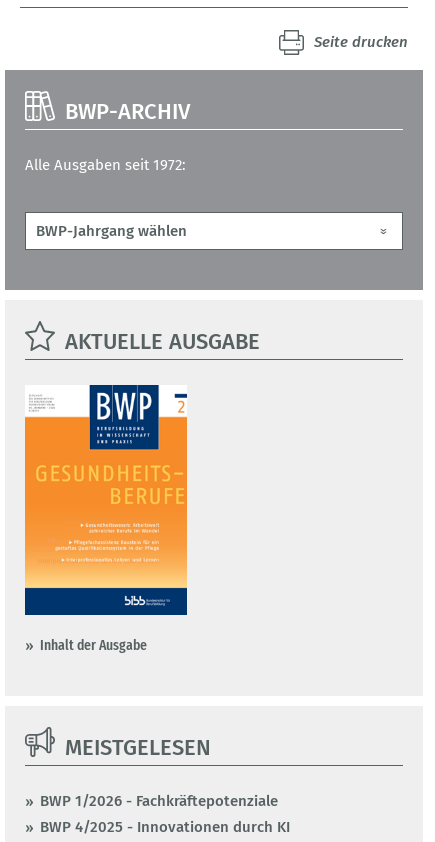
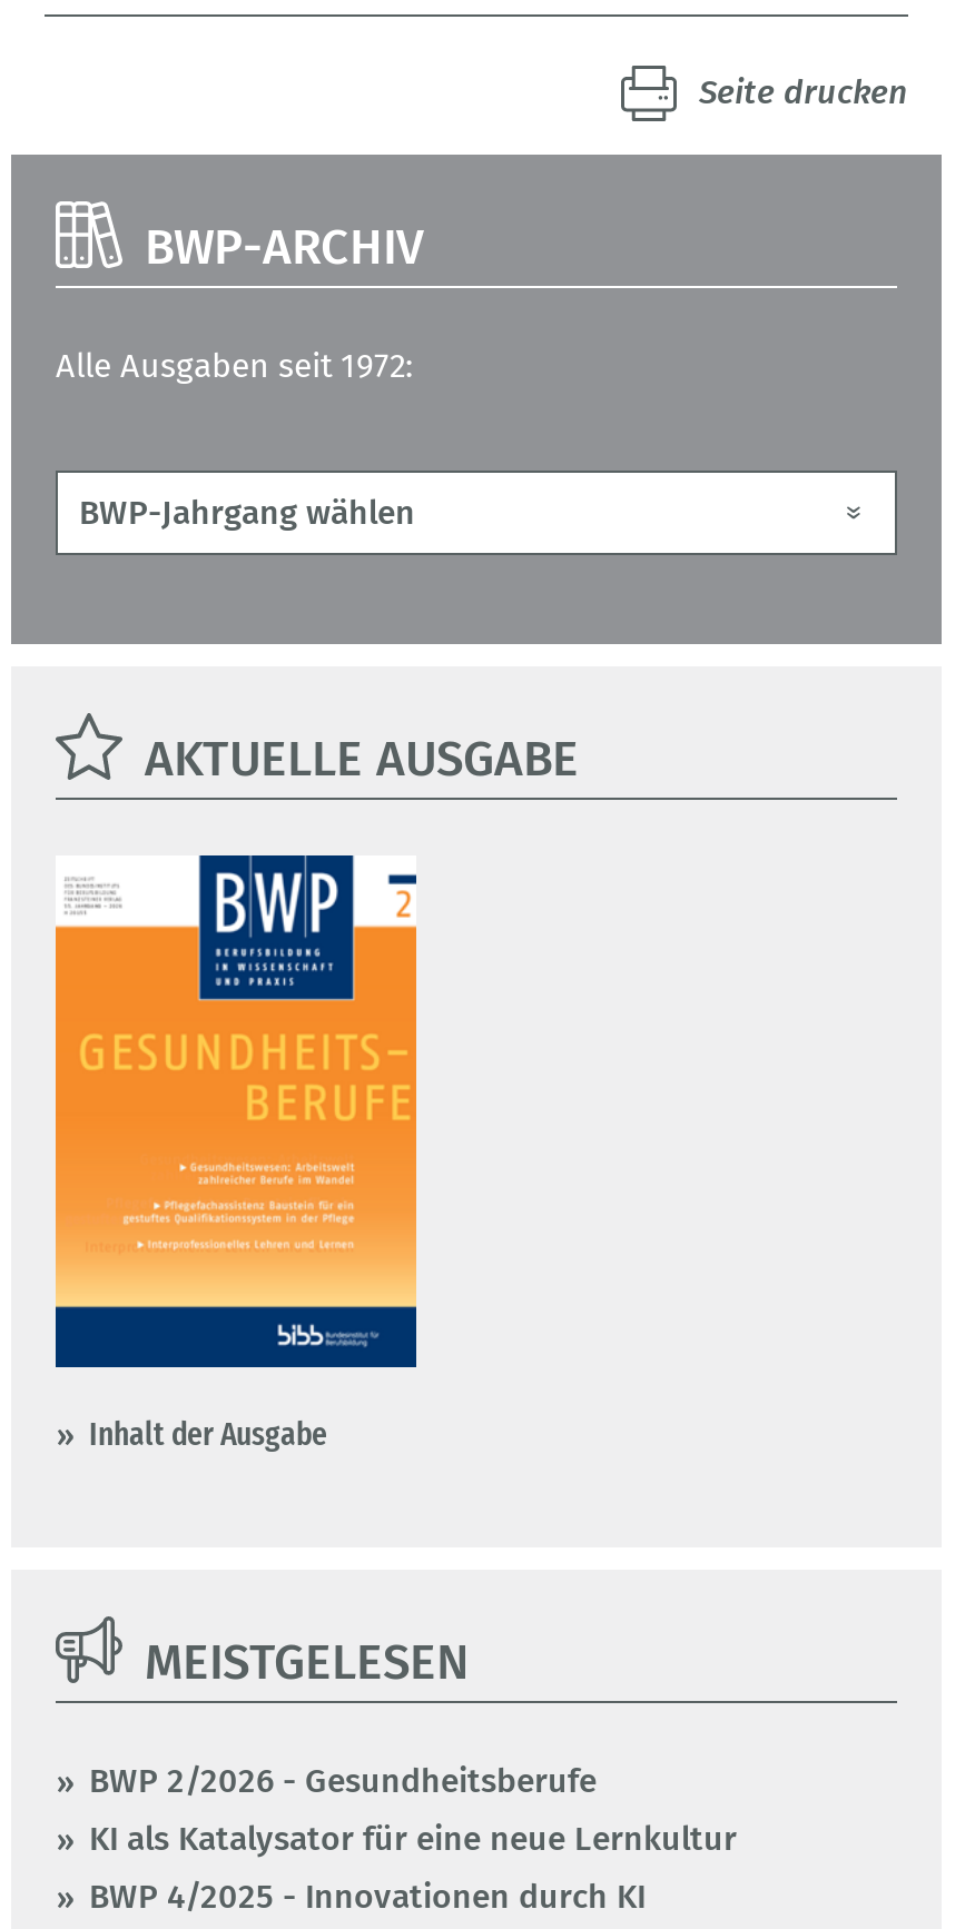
[40,792,278,810] BWP 1/2026 - Fachkräftepotenziale -> [89,1762,737,1860] BWP 2/2026 - Gesundheitsberufe | KI als Katalysator für eine neue Lernkultur

